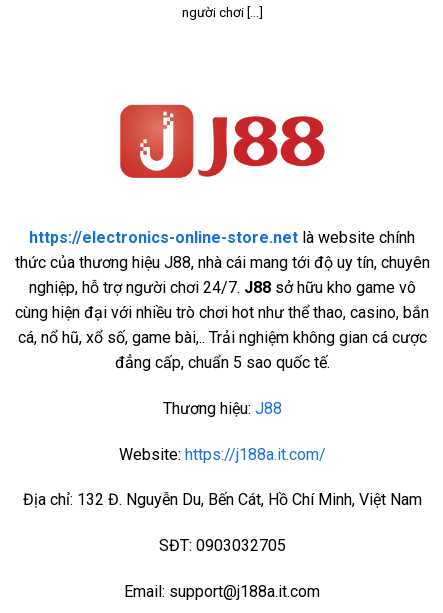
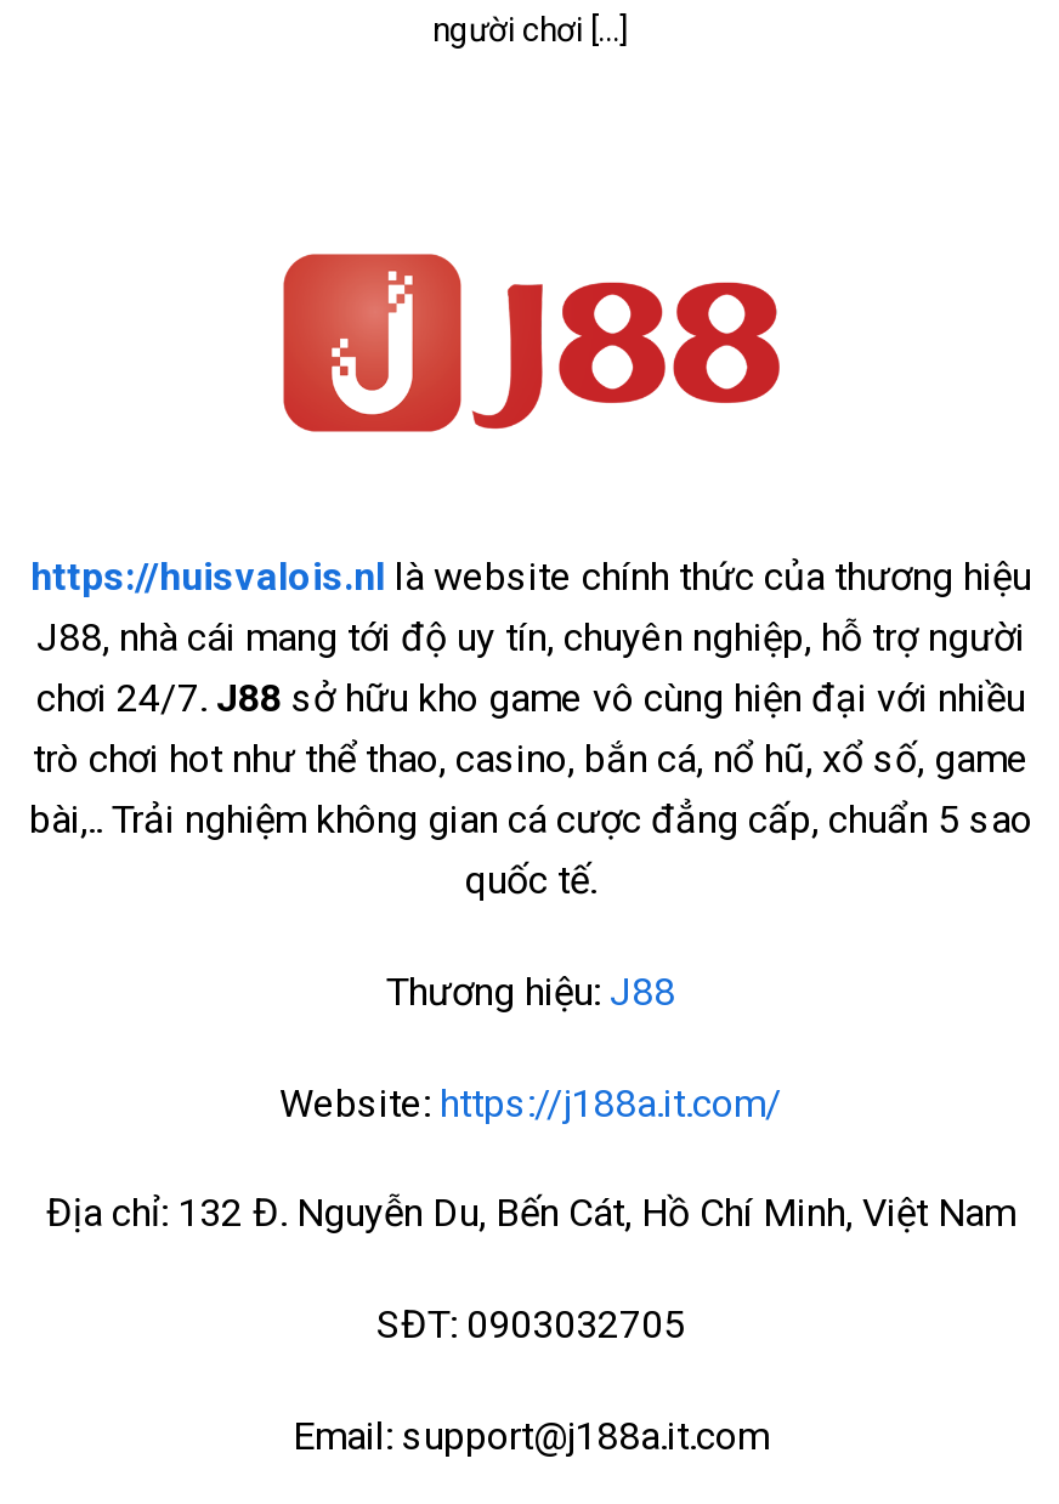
[14,228,429,372] https://electronics-online-store.net là website chính | thức của thương hiệu J88, nhà cái mang tới độ uy tín, chuyên | nghiệp, hỗ trợ người chơi 24/7. J88 sở hữu kho game vô | cùng hiện đại với nhiều trò chơi hot như thể thao, casino, bắn | cá, nổ hũ, xổ số, game bài,.. Trải nghiệm không gian cá cược | đẳng cấp, chuẩn 5 sao quốc tế. -> [29,554,1032,903] https://huisvalois.nl là website chính thức của thương hiệu | J88, nhà cái mang tới độ uy tín, chuyên nghiệp, hỗ trợ người | chơi 24/7. J88 sở hữu kho game vô cùng hiện đại với nhiều | trò chơi hot như thể thao, casino, bắn cá, nổ hũ, xổ số, game | bài,.. Trải nghiệm không gian cá cược đẳng cấp, chuẩn 5 sao | quốc tế.

